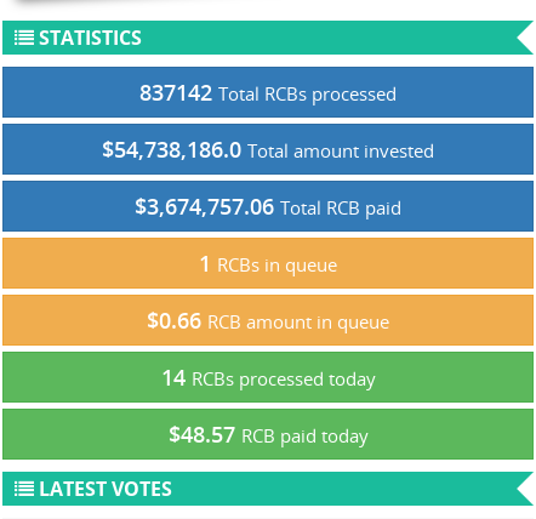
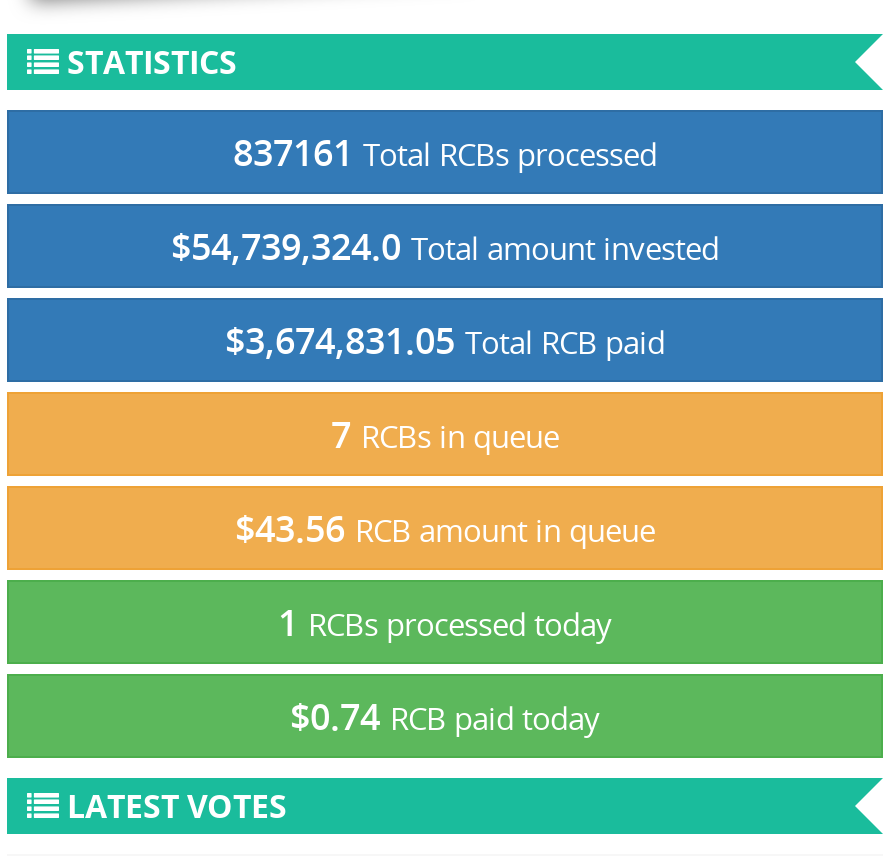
[139,78,397,107] 837142 Total RCBs processed -> [233,128,657,176] 837161 Total RCBs processed
[102,135,434,164] $54,738,186.0 Total amount invested -> [171,222,719,270] $54,739,324.0 Total amount invested
[135,192,401,221] $3,674,757.06 Total RCB paid -> [225,316,665,364] $3,674,831.05 Total RCB paid
[199,249,337,278] 1 RCBs in queue -> [331,410,559,458] 7 RCBs in queue
[147,306,389,335] $0.66 RCB amount in queue -> [235,504,655,552] $43.56 RCB amount in queue
[161,363,375,392] 14 RCBs processed today -> [278,598,612,646] 1 RCBs processed today
[168,420,368,449] $48.57 RCB paid today -> [290,692,600,740] $0.74 RCB paid today

